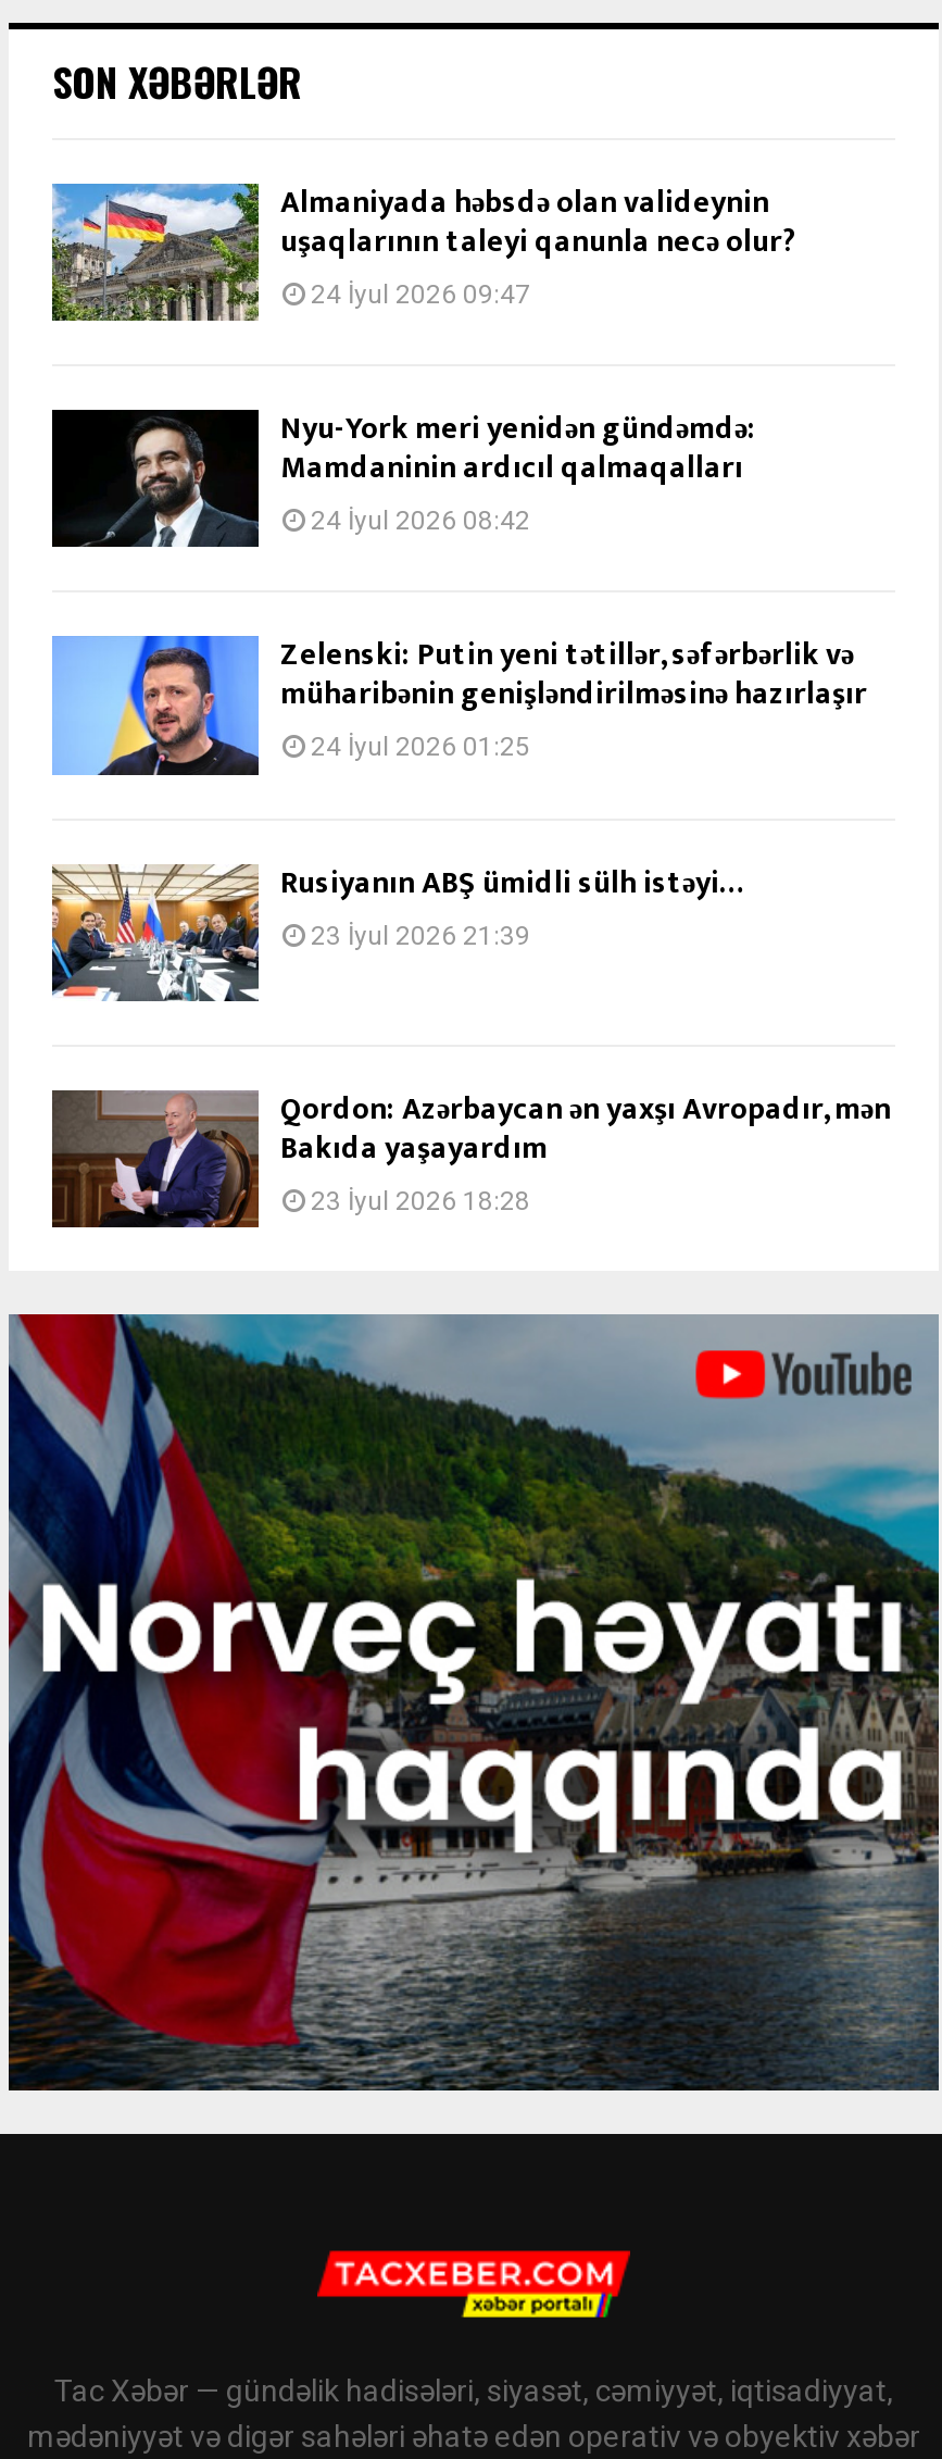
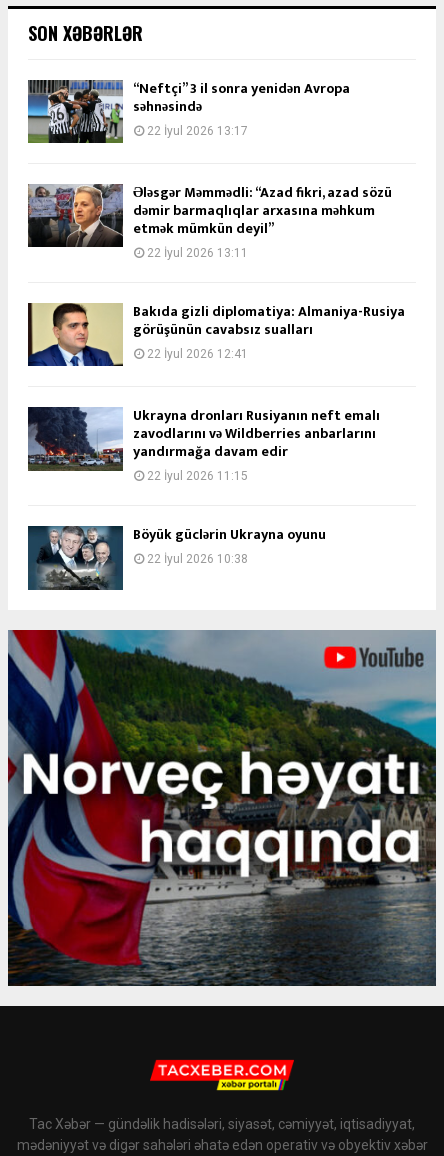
[52,177,797,323] [image] | Almaniyada həbsdə olan valideynin | uşaqlarının taleyi qanunla necə olur? | 24 İyul 2026 09:47 -> [27,77,350,144] [image] | “Neftçi” 3 il sonra yenidən Avropa | səhnəsində | 22 İyul 2026 13:17
[52,404,756,547] [image] | Nyu-York meri yenidən gündəmdə: | Mamdaninin ardıcıl qalmaqalları | 24 İyul 2026 08:42 -> [27,181,392,260] [image] | Ələsgər Məmmədli: “Azad fikri, azad sözü | dəmir barmaqlıqlar arxasına məhkum | etmək mümkün deyil” | 22 İyul 2026 13:11
[52,630,867,777] [image] | Zelenski: Putin yeni tətillər, səfərbərlik və | müharibənin genişləndirilməsinə hazırlaşır | 24 İyul 2026 01:25 -> [27,300,405,367] [image] | Bakıda gizli diplomatiya: Almaniya-Rusiya | görüşünün cavabsız sualları | 22 İyul 2026 12:41
[52,857,745,1003] [image] | Rusiyanın ABŞ ümidli sülh istəyi… | 23 İyul 2026 21:39 -> [27,404,380,483] [image] | Ukrayna dronları Rusiyanın neft emalı | zavodlarını və Wildberries anbarlarını | yandırmağa davam edir | 22 İyul 2026 11:15
[52,1084,891,1229] [image] | Qordon: Azərbaycan ən yaxşı Avropadır, mən | Bakıda yaşayardım | 23 İyul 2026 18:28 -> [28,523,326,591] [image] | Böyük güclərin Ukrayna oyunu | 22 İyul 2026 10:38

